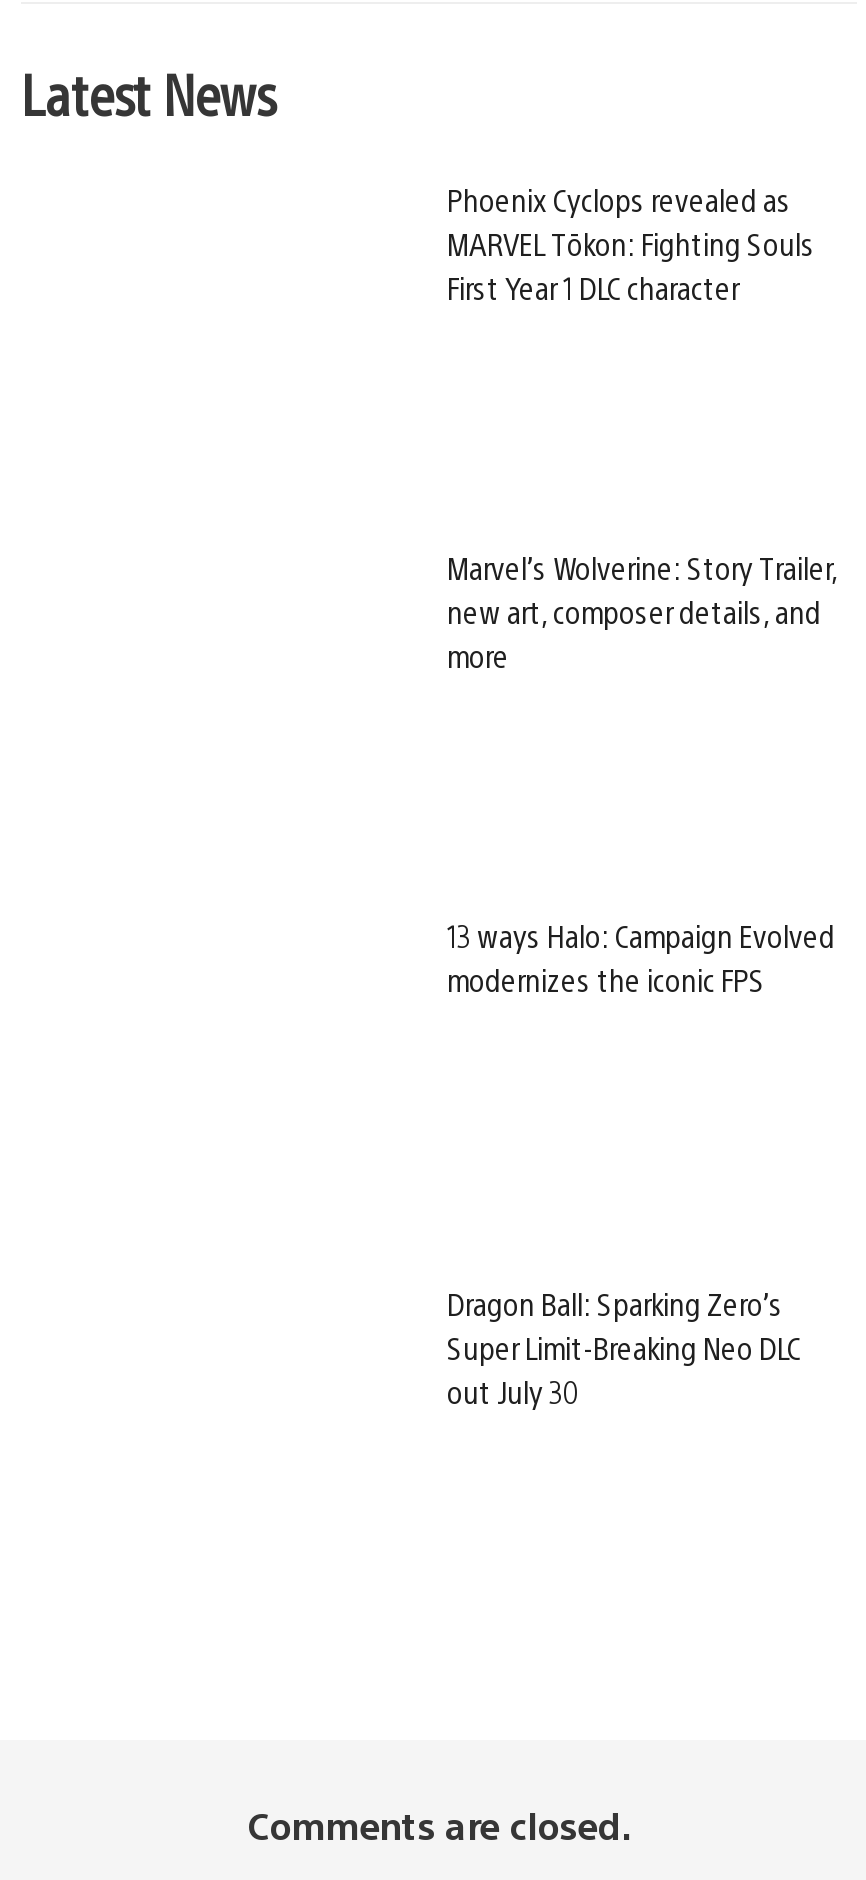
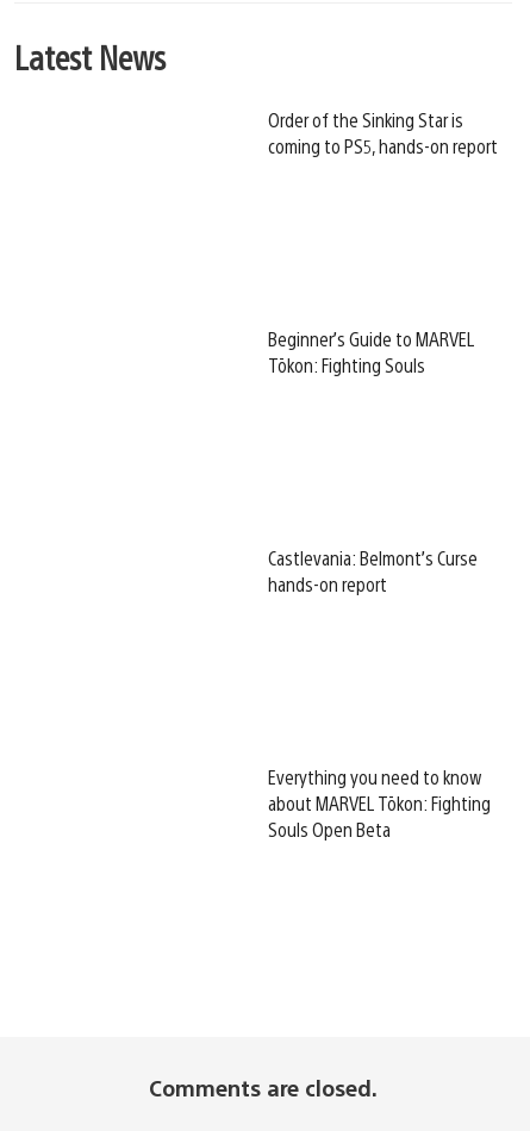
[447,178,815,308] Phoenix Cyclops revealed as | MARVEL Tōkon: Fighting Souls | First Year 1 DLC character -> [268,107,498,158] Order of the Sinking Star is | coming to PS5, hands-on report
[447,546,837,676] Marvel’s Wolverine: Story Trailer, | new art, composer details, and | more -> [268,326,474,377] Beginner’s Guide to MARVEL | Tōkon: Fighting Souls
[447,914,835,1000] 13 ways Halo: Campaign Evolved | modernizes the iconic FPS -> [268,545,478,596] Castlevania: Belmont’s Curse | hands-on report
[447,1282,801,1412] Dragon Ball: Sparking Zero’s | Super Limit-Breaking Neo DLC | out July 30 -> [268,764,491,841] Everything you need to know | about MARVEL Tōkon: Fighting | Souls Open Beta

